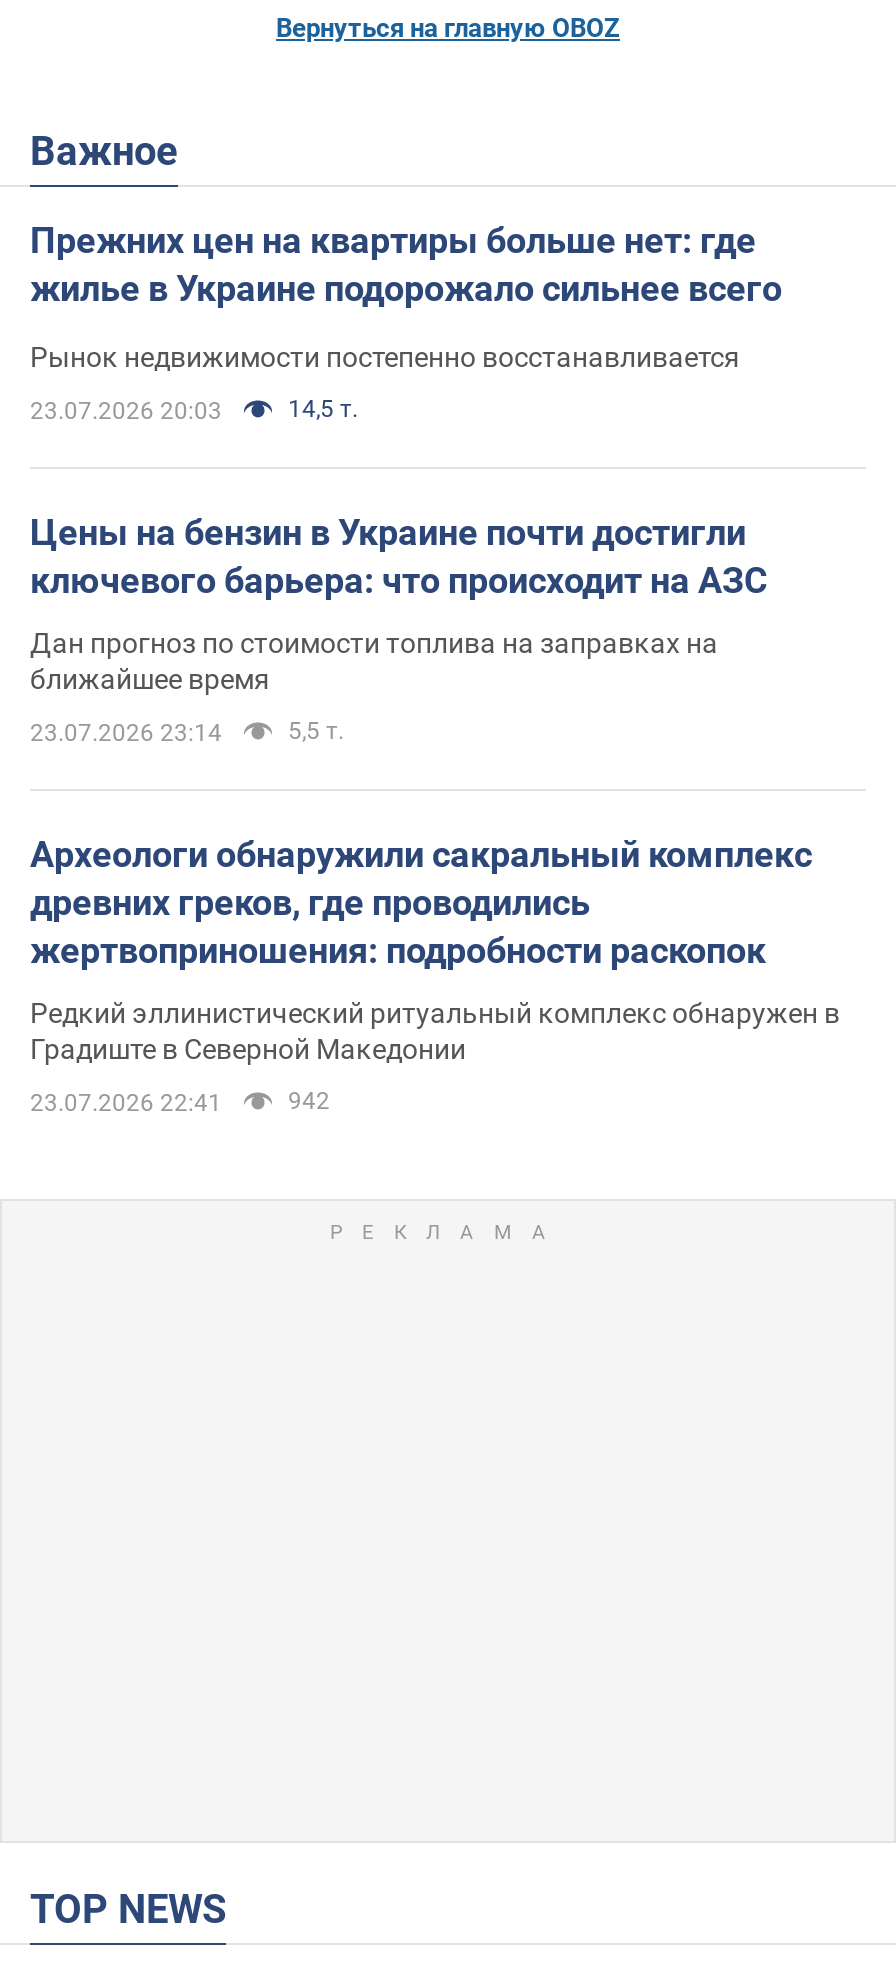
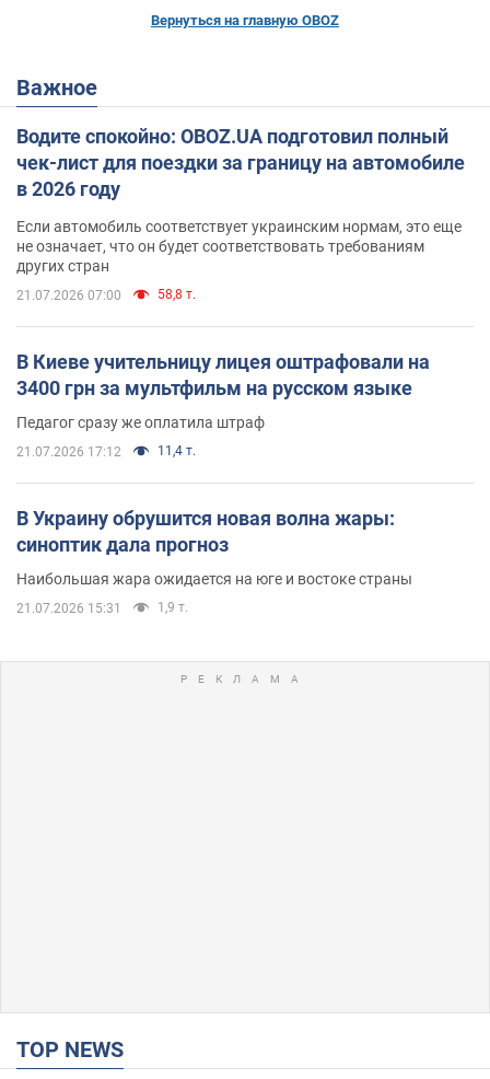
[30,218,782,308] Прежних цен на квартиры больше нет: где | жилье в Украине подорожало сильнее всего -> [16,124,465,200] Водите спокойно: OBOZ.UA подготовил полный | чек-лист для поездки за границу на автомобиле | в 2026 году
[30,340,740,372] Рынок недвижимости постепенно восстанавливается -> [16,217,462,274] Если автомобиль соответствует украинским нормам, это еще | не означает, что он будет соответствовать требованиям | других стран
[30,394,358,424] 23.07.2026 20:03 | 14,5 т. -> [16,286,196,303] 21.07.2026 07:00 | 58,8 т.
[30,510,768,600] Цены на бензин в Украине почти достигли | ключевого барьера: что происходит на АЗС -> [16,350,430,399] В Киеве учительницу лицея оштрафовали на | 3400 грн за мультфильм на русском языке
[30,626,718,694] Дан прогноз по стоимости топлива на заправках на | ближайшее время -> [16,413,265,431] Педагог сразу же оплатила штраф
[30,716,344,746] 23.07.2026 23:14 | 5,5 т. -> [16,443,196,459] 21.07.2026 17:12 | 11,4 т.
[30,832,812,970] Археологи обнаружили сакральный комплекс | древних греков, где проводились | жертвоприношения: подробности раскопок -> [16,506,395,556] В Украину обрушится новая волна жары: | синоптик дала прогноз
[30,996,840,1064] Редкий эллинистический ритуальный комплекс обнаружен в | Градиште в Северной Македонии -> [16,570,412,587] Наибольшая жара ожидается на юге и востоке страны
[30,1086,330,1116] 23.07.2026 22:41 | 942 -> [16,599,188,616] 21.07.2026 15:31 | 1,9 т.

